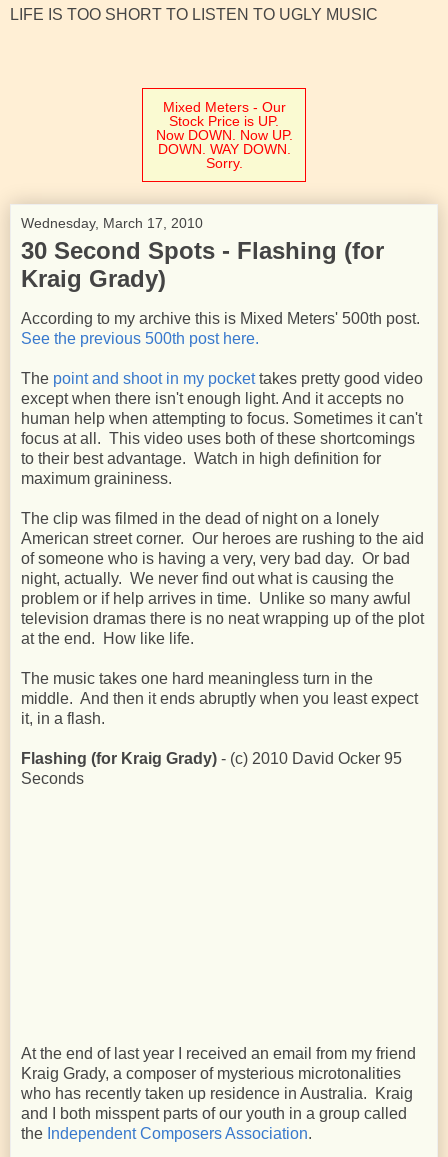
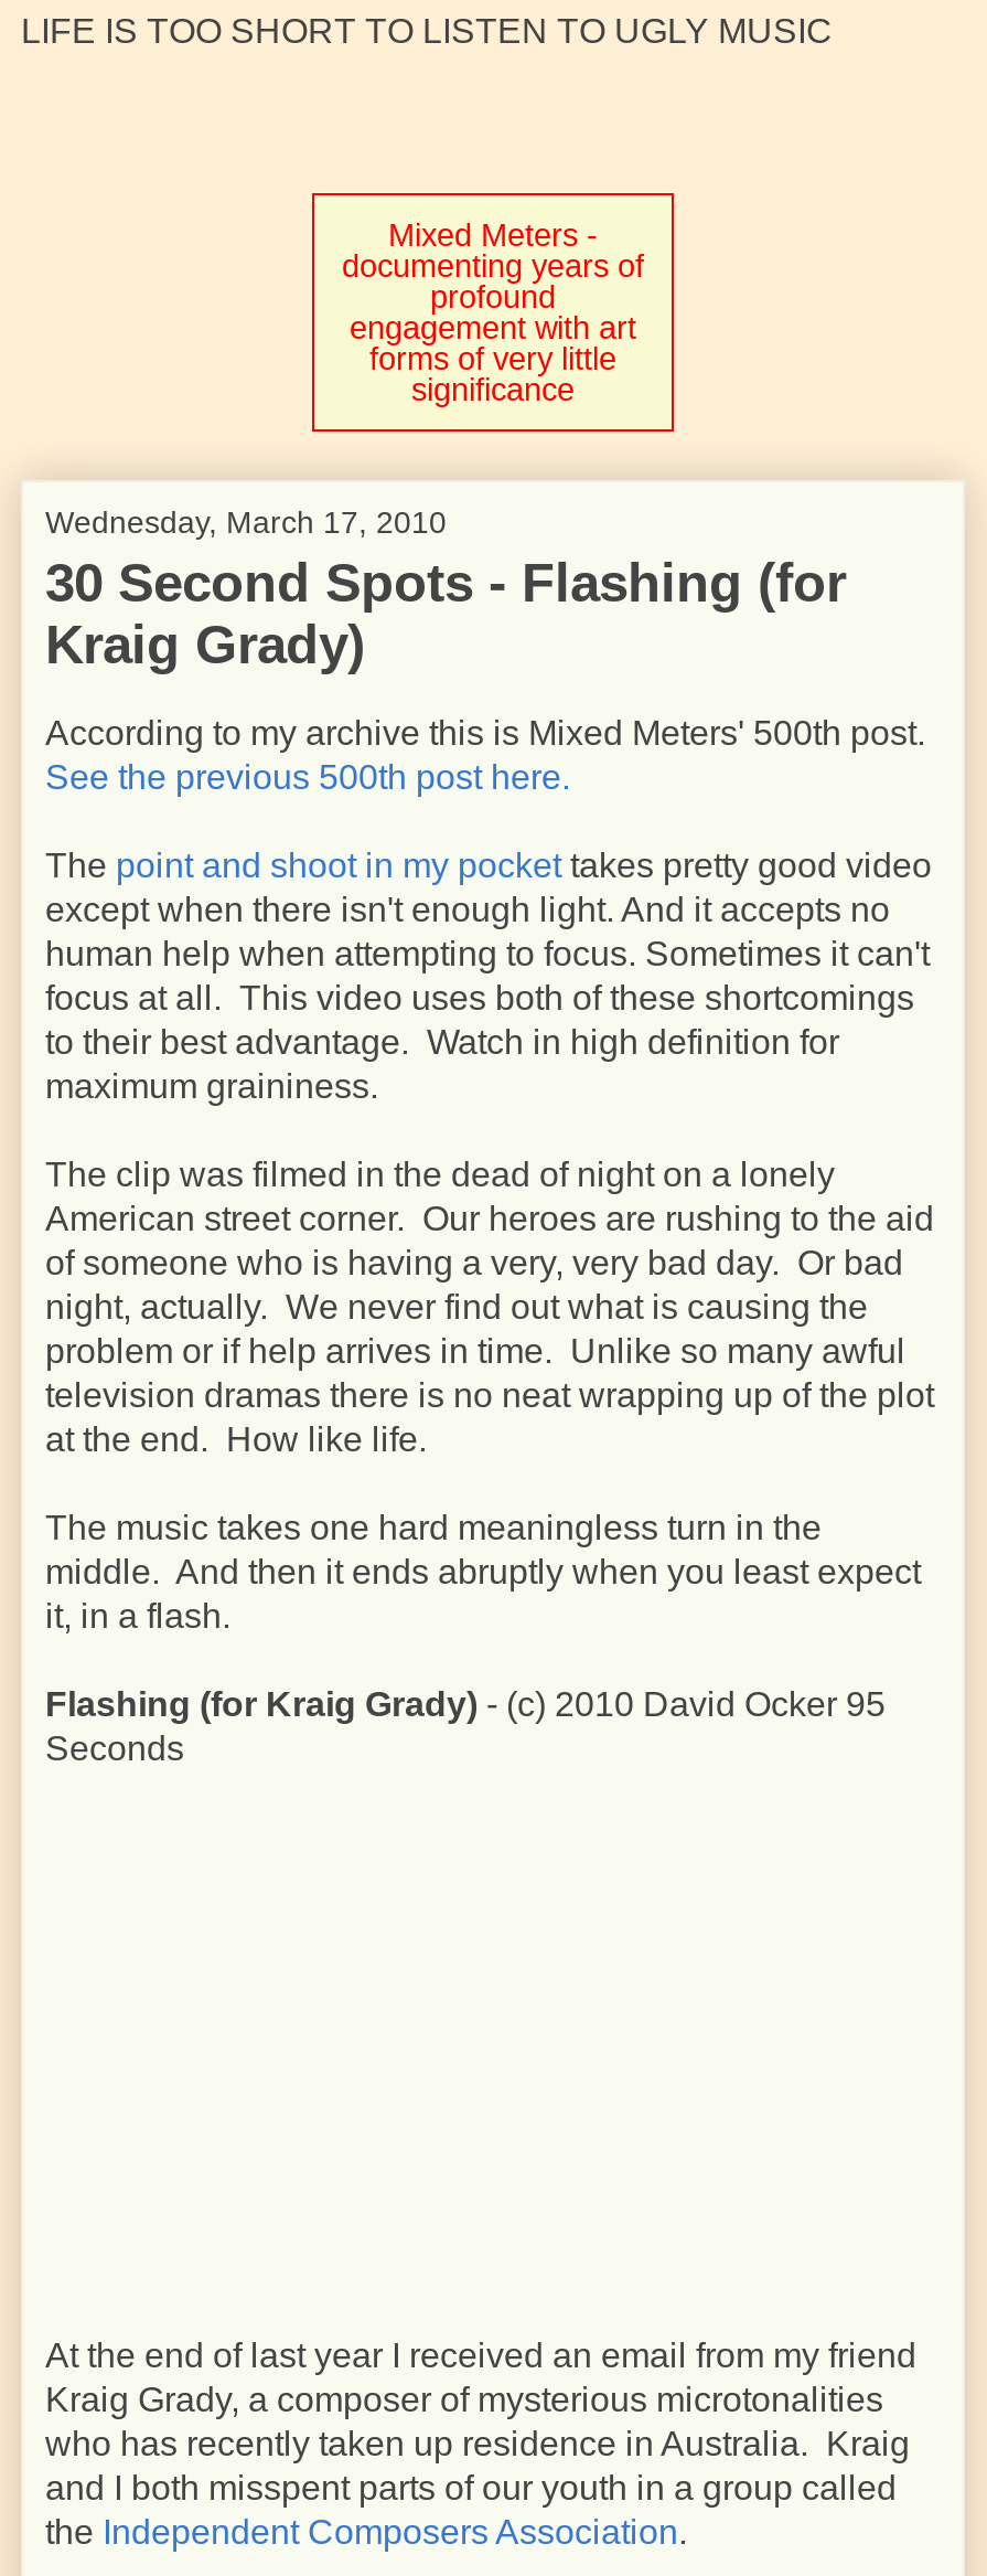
[155,99,292,171] Mixed Meters - Our | Stock Price is UP. | Now DOWN. Now UP. | DOWN. WAY DOWN. | Sorry. -> [342,217,644,407] Mixed Meters - | documenting years of | profound | engagement with art | forms of very little | significance

